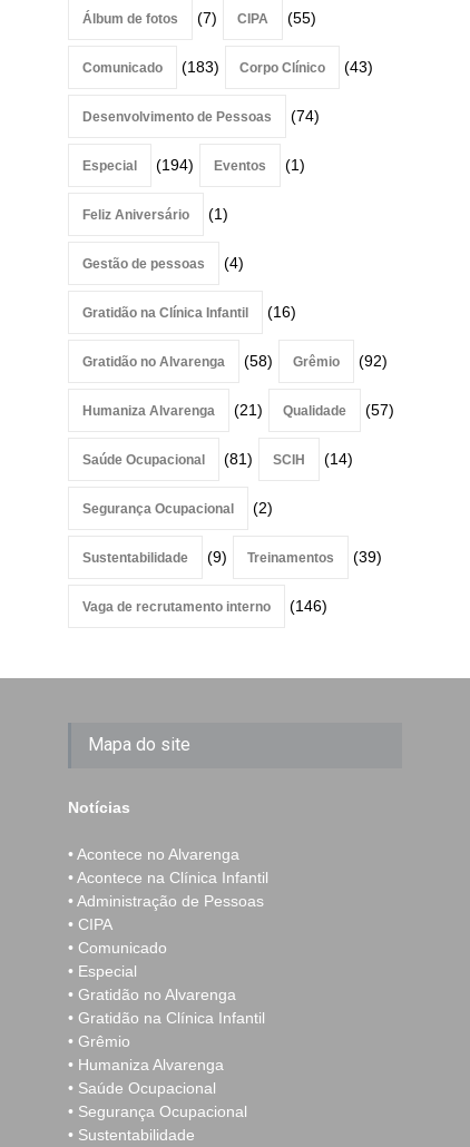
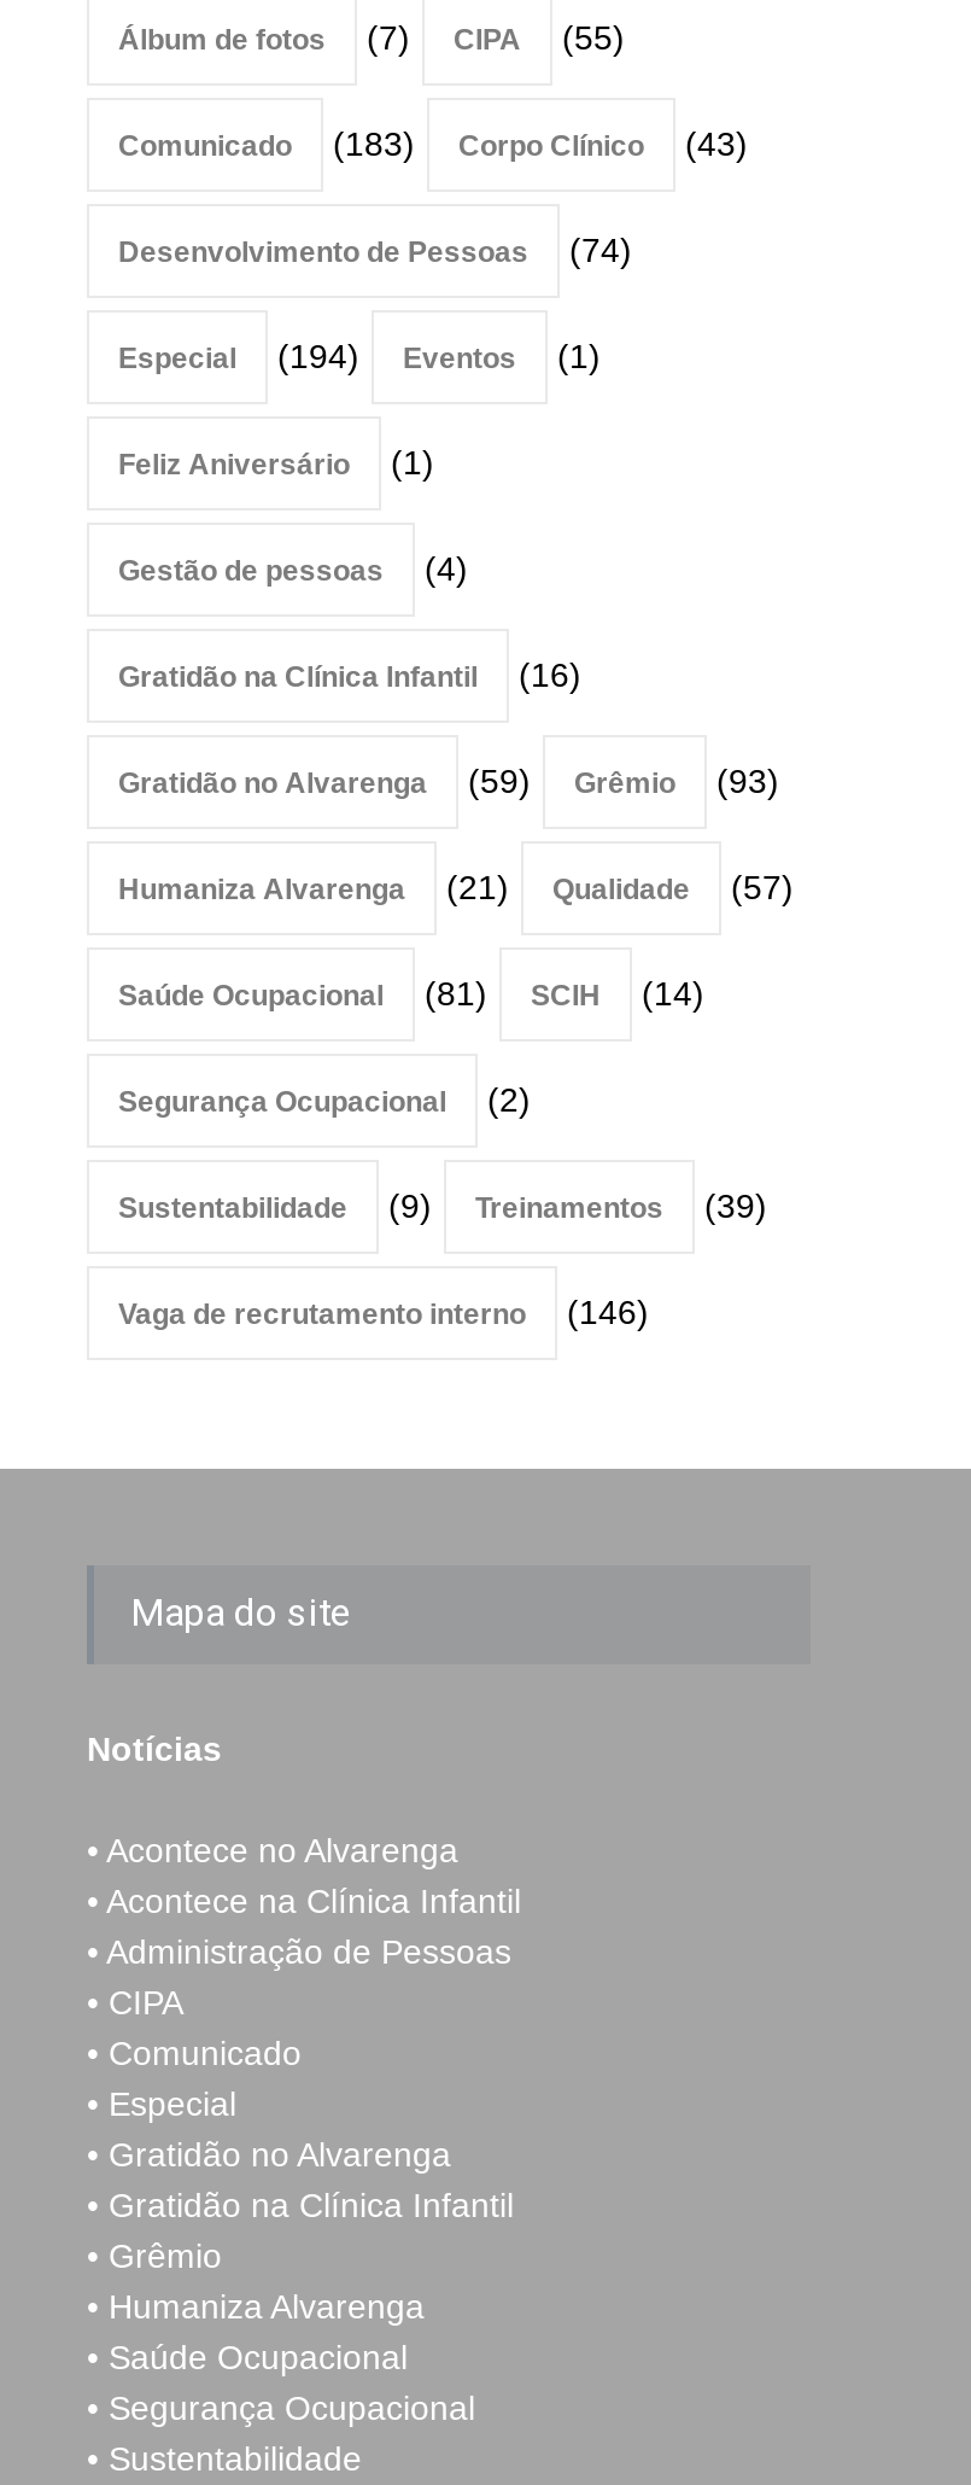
[239,351,273,369] (58) -> [458,761,531,799] (59)
[354,351,388,369] (92) -> [707,761,779,799] (93)

